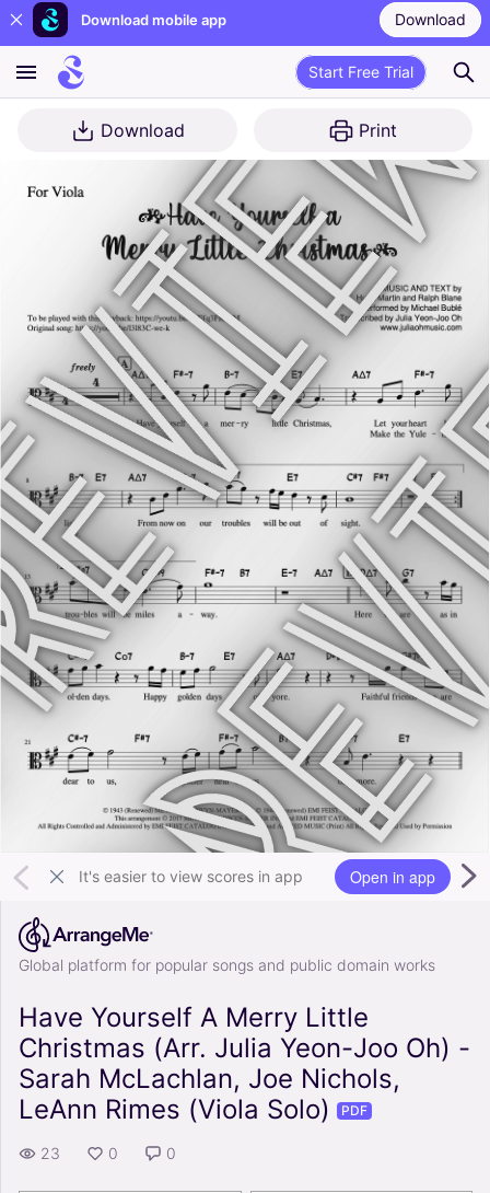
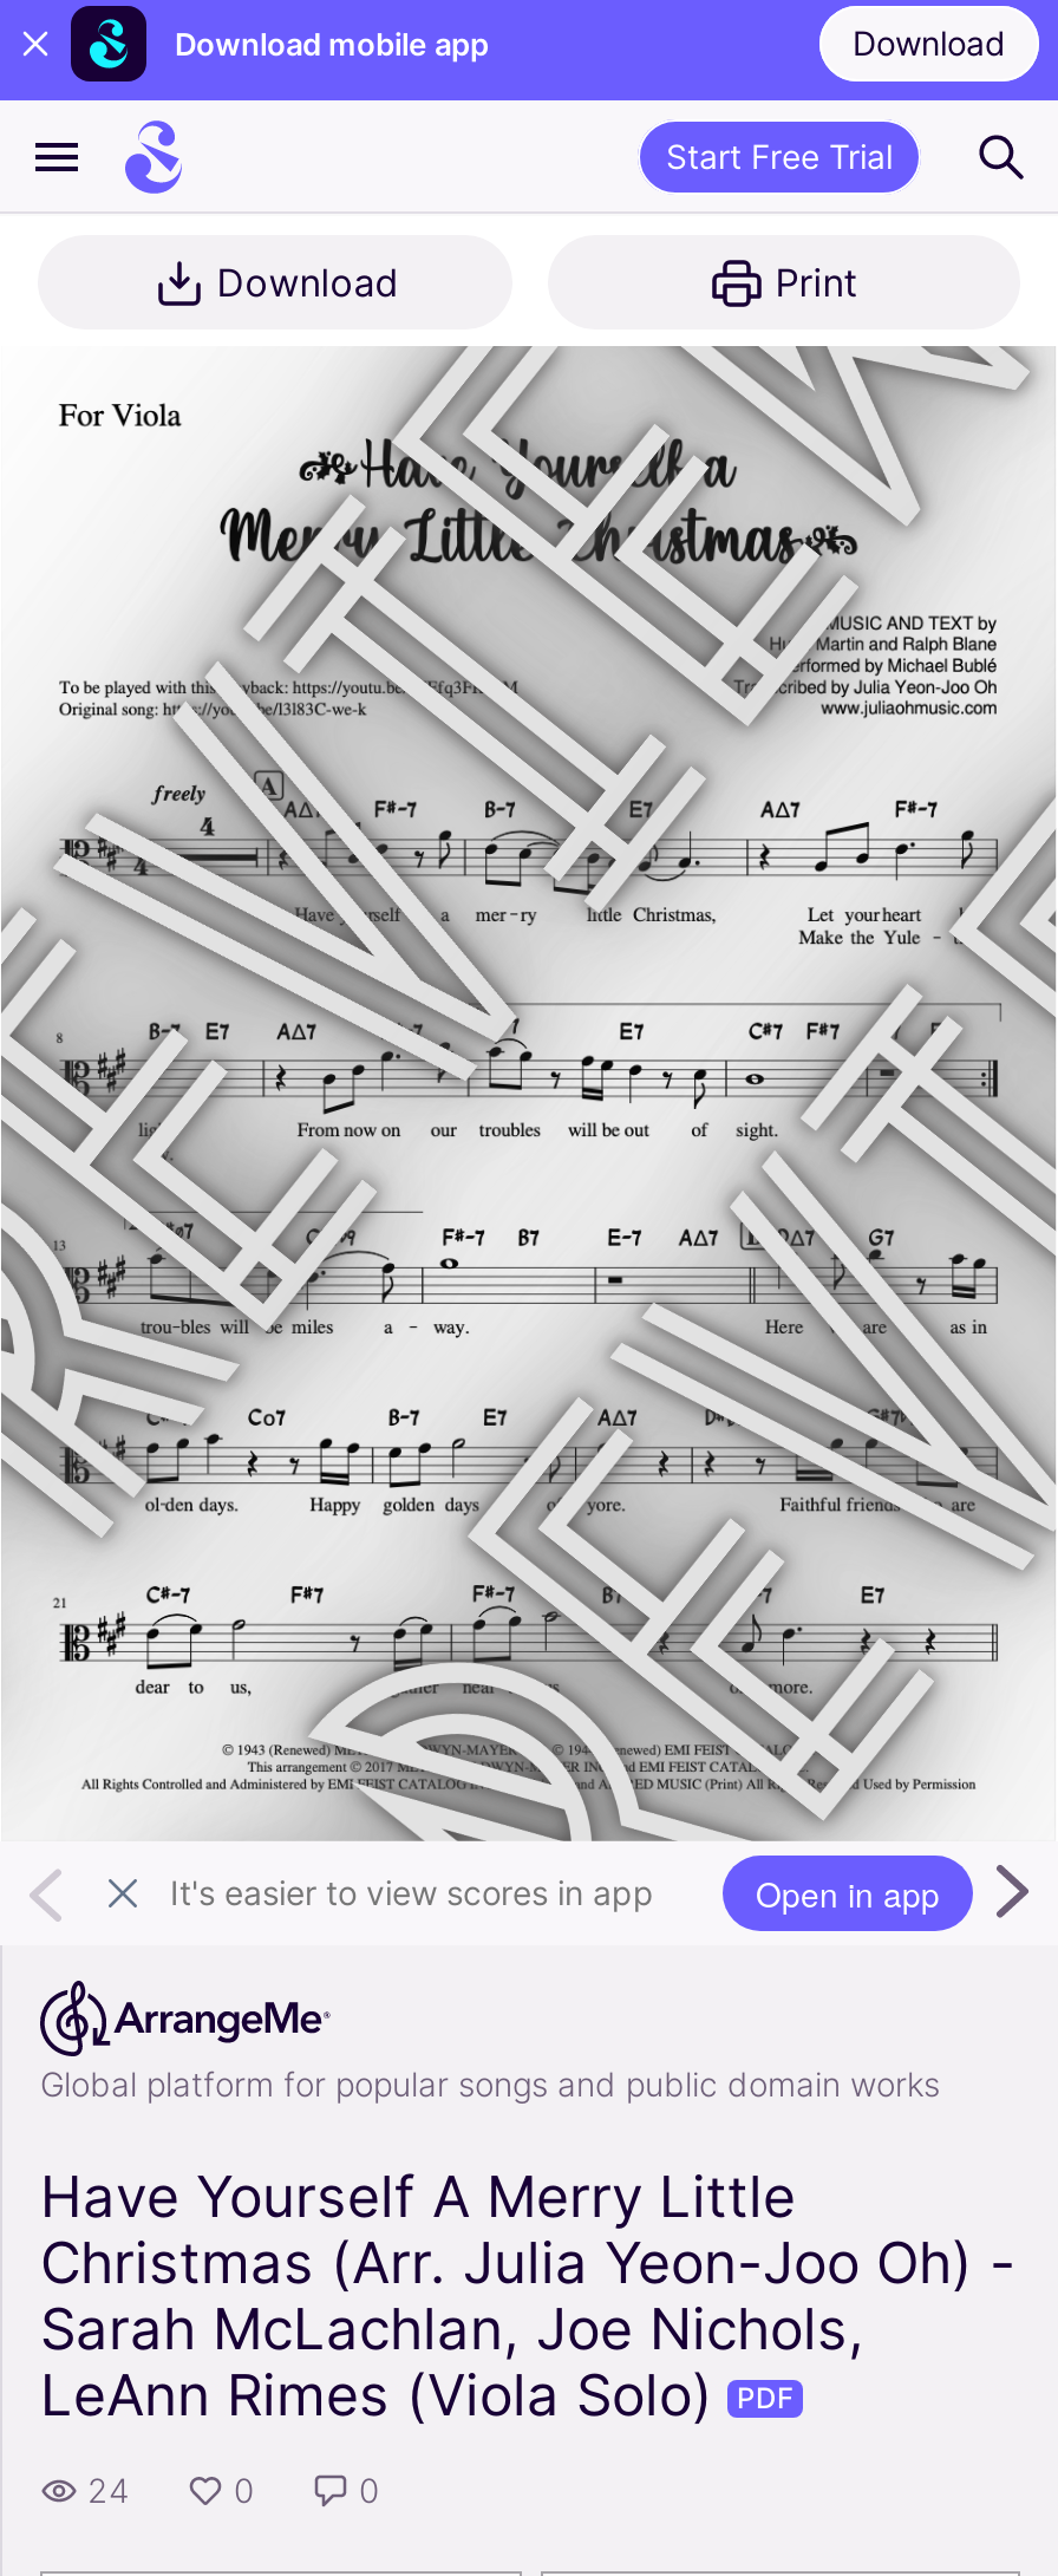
[40,1143,60,1162] 23 -> [87,2469,130,2509] 24

